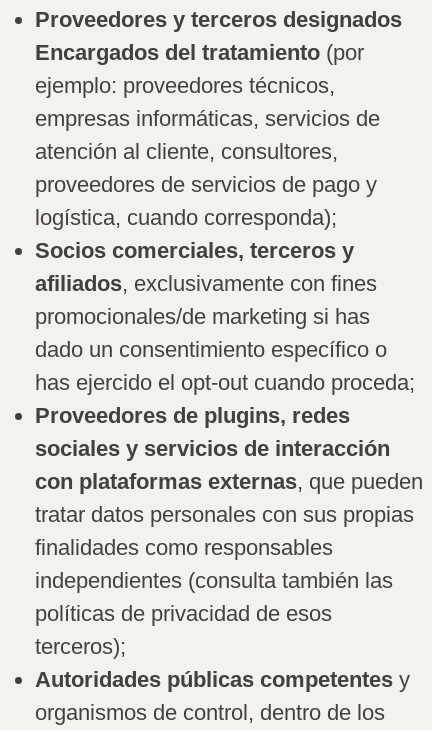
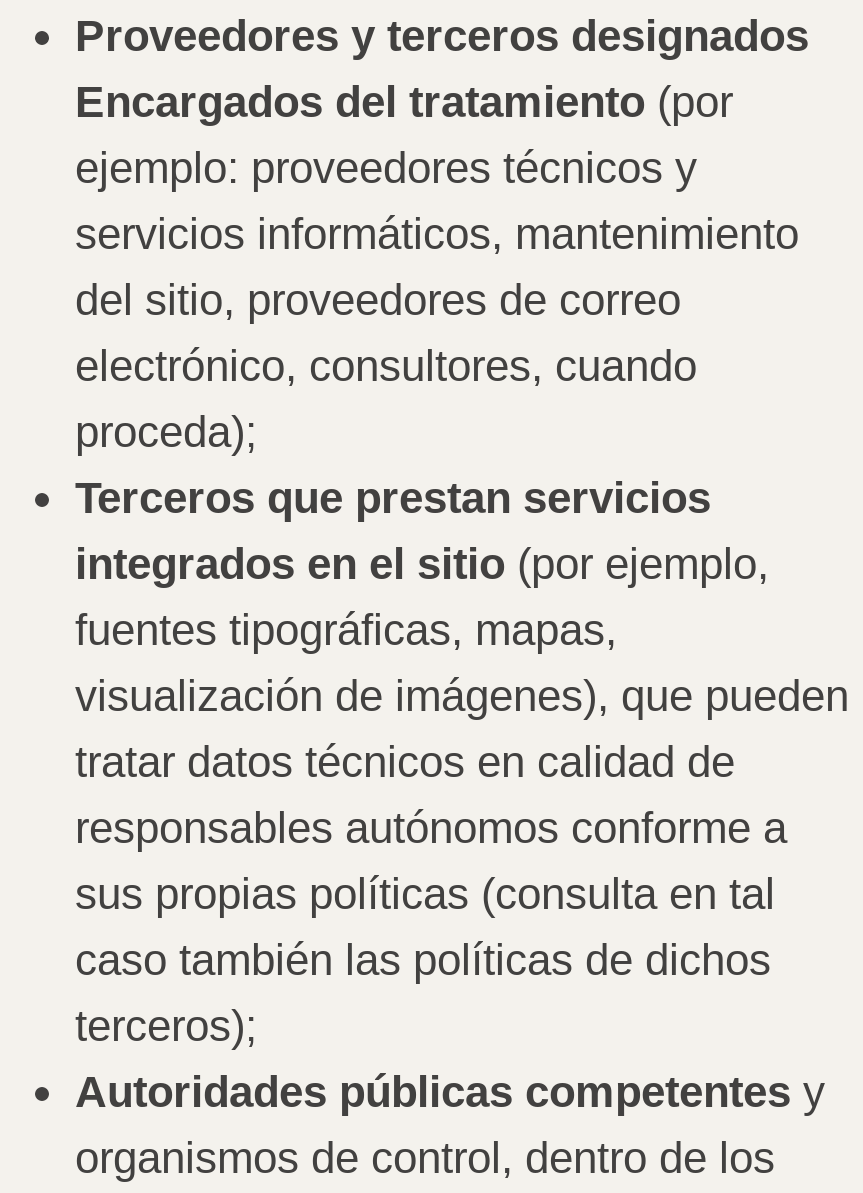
[35,72,423,625] ejemplo: proveedores técnicos, | empresas informáticas, servicios de | atención al cliente, consultores, | proveedores de servicios de pago y | logística, cuando corresponda); | Socios comerciales, terceros y | afiliados, exclusivamente con fines | promocionales/de marketing si has | dado un consentimiento específico o | has ejercido el opt-out cuando proceda; | Proveedores de plugins, redes | sociales y servicios de interacción | con plataformas externas, que pueden | tratar datos personales con sus propias | finalidades como responsables | independientes (consulta también las | políticas de privacidad de esos -> [75,142,849,984] ejemplo: proveedores técnicos y | servicios informáticos, mantenimiento | del sitio, proveedores de correo | electrónico, consultores, cuando | proceda); | Terceros que prestan servicios | integrados en el sitio (por ejemplo, | fuentes tipográficas, mapas, | visualización de imágenes), que pueden | tratar datos técnicos en calidad de | responsables autónomos conforme a | sus propias políticas (consulta en tal | caso también las políticas de dichos

